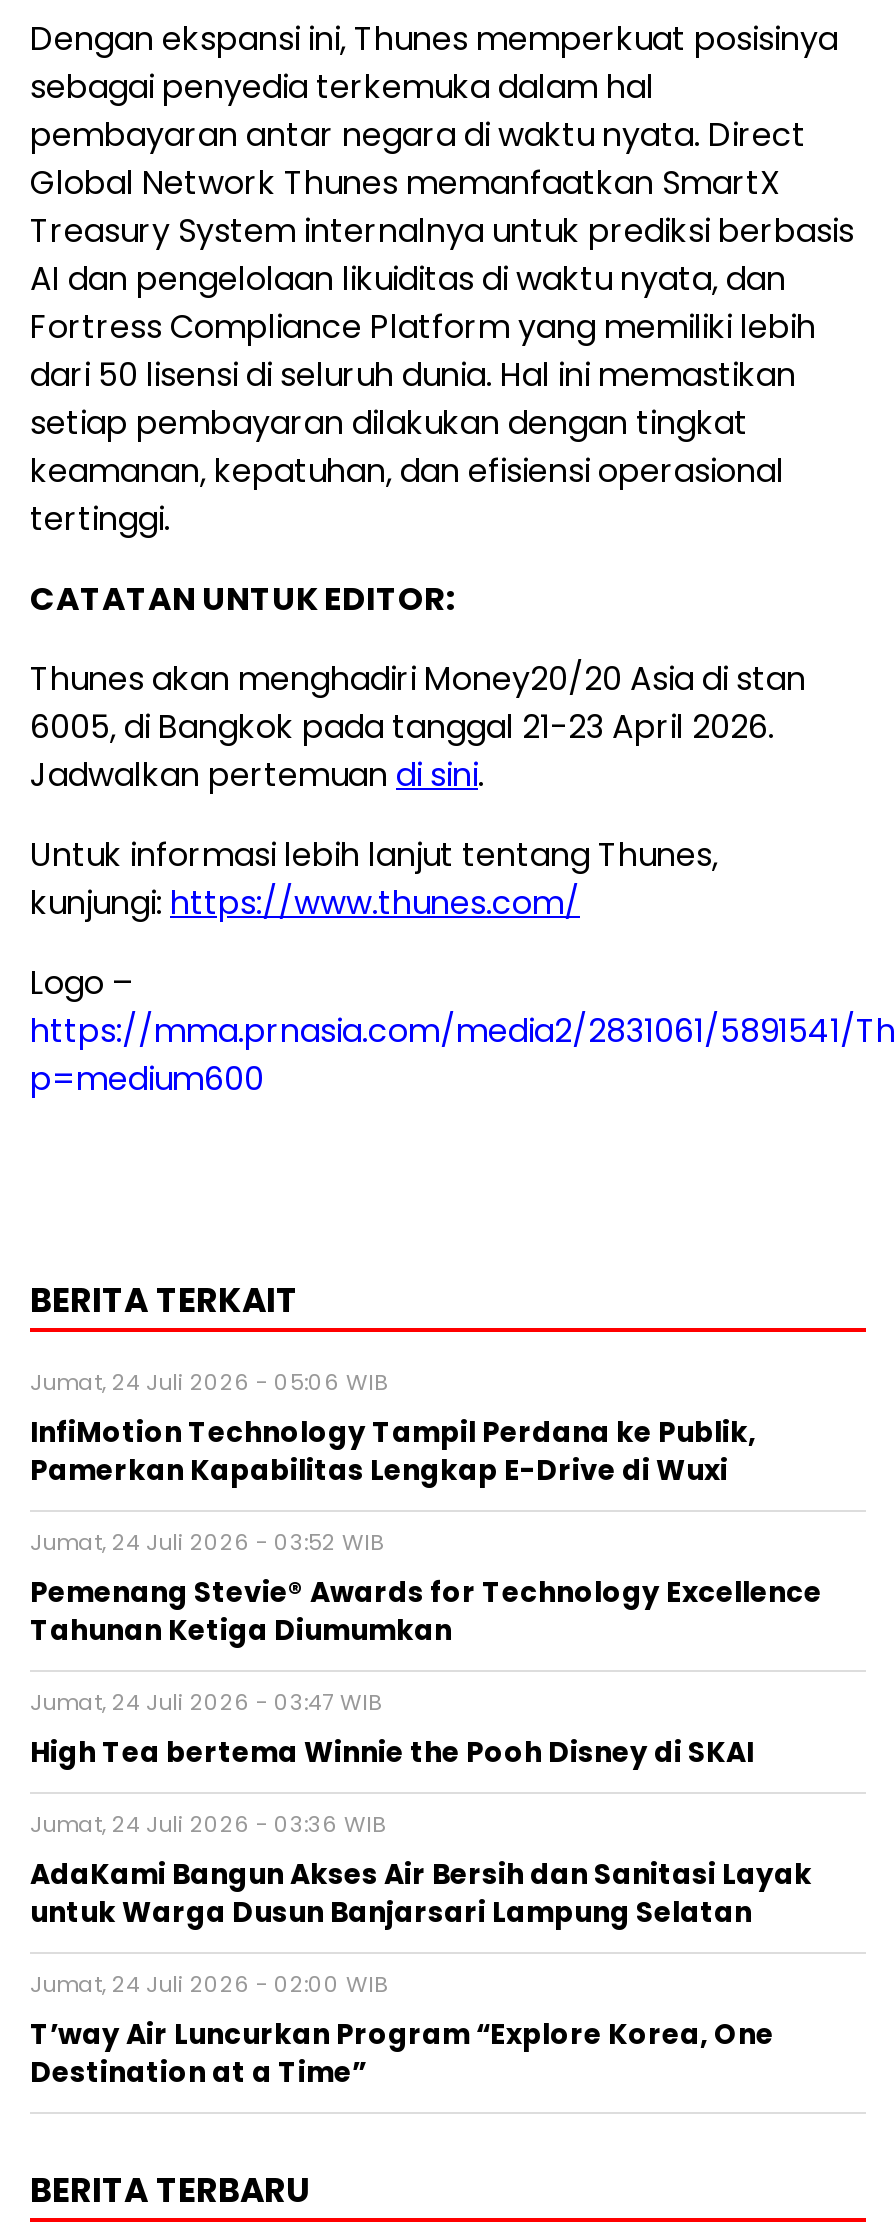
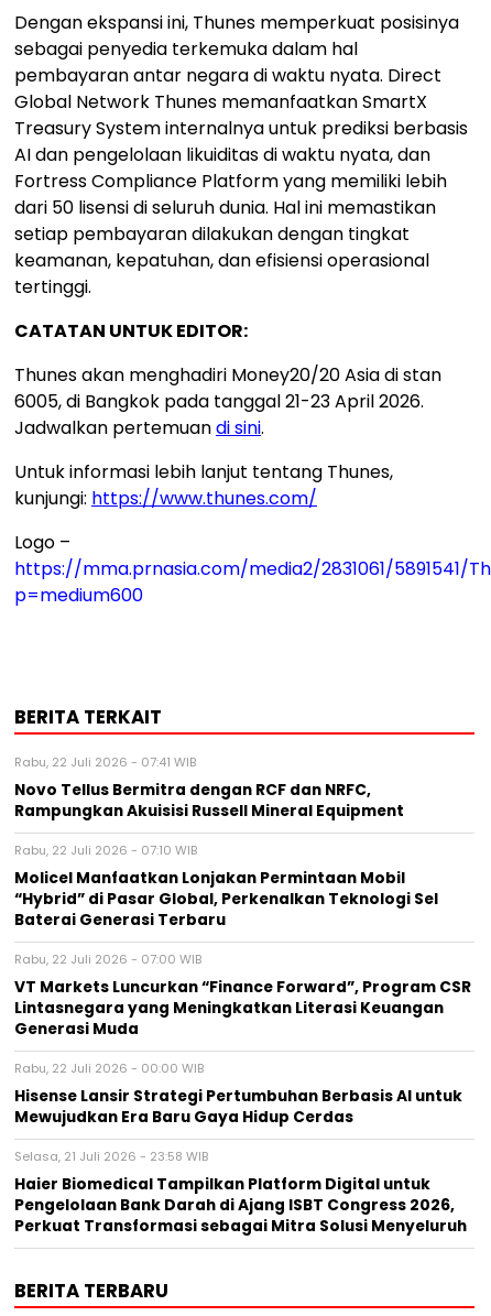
[30,1366,756,1490] Jumat, 24 Juli 2026 - 05:06 WIB | InfiMotion Technology Tampil Perdana ke Publik, | Pamerkan Kapabilitas Lengkap E-Drive di Wuxi -> [14,753,404,821] Rabu, 22 Juli 2026 - 07:41 WIB | Novo Tellus Bermitra dengan RCF dan NRFC, | Rampungkan Akuisisi Russell Mineral Equipment
[30,1526,822,1650] Jumat, 24 Juli 2026 - 03:52 WIB | Pemenang Stevie® Awards for Technology Excellence | Tahunan Ketiga Diumumkan -> [14,841,438,930] Rabu, 22 Juli 2026 - 07:10 WIB | Molicel Manfaatkan Lonjakan Permintaan Mobil | “Hybrid” di Pasar Global, Perkenalkan Teknologi Sel | Baterai Generasi Terbaru
[30,1686,754,1772] Jumat, 24 Juli 2026 - 03:47 WIB | High Tea bertema Winnie the Pooh Disney di SKAI -> [14,950,471,1039] Rabu, 22 Juli 2026 - 07:00 WIB | VT Markets Luncurkan “Finance Forward”, Program CSR | Lintasnegara yang Meningkatkan Literasi Keuangan | Generasi Muda
[30,1808,812,1932] Jumat, 24 Juli 2026 - 03:36 WIB | AdaKami Bangun Akses Air Bersih dan Sanitasi Layak | untuk Warga Dusun Banjarsari Lampung Selatan -> [14,1059,462,1127] Rabu, 22 Juli 2026 - 00:00 WIB | Hisense Lansir Strategi Pertumbuhan Berbasis AI untuk | Mewujudkan Era Baru Gaya Hidup Cerdas
[30,1968,774,2092] Jumat, 24 Juli 2026 - 02:00 WIB | T’way Air Luncurkan Program “Explore Korea, One | Destination at a Time” -> [14,1147,467,1236] Selasa, 21 Juli 2026 - 23:58 WIB | Haier Biomedical Tampilkan Platform Digital untuk | Pengelolaan Bank Darah di Ajang ISBT Congress 2026, | Perkuat Transformasi sebagai Mitra Solusi Menyeluruh

